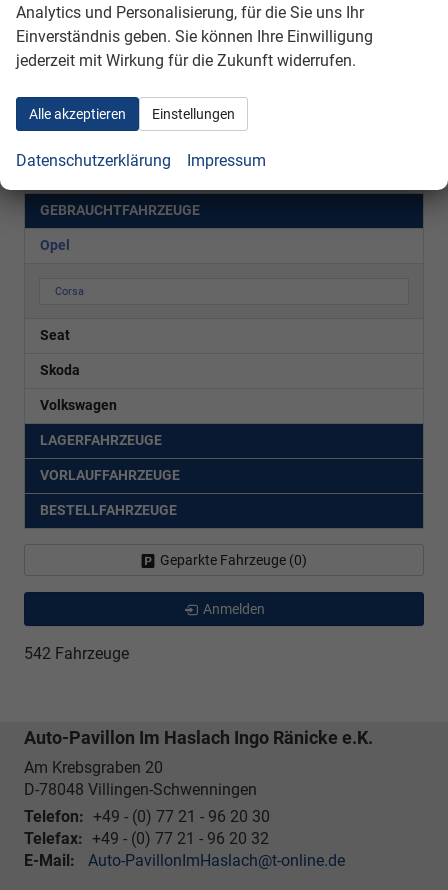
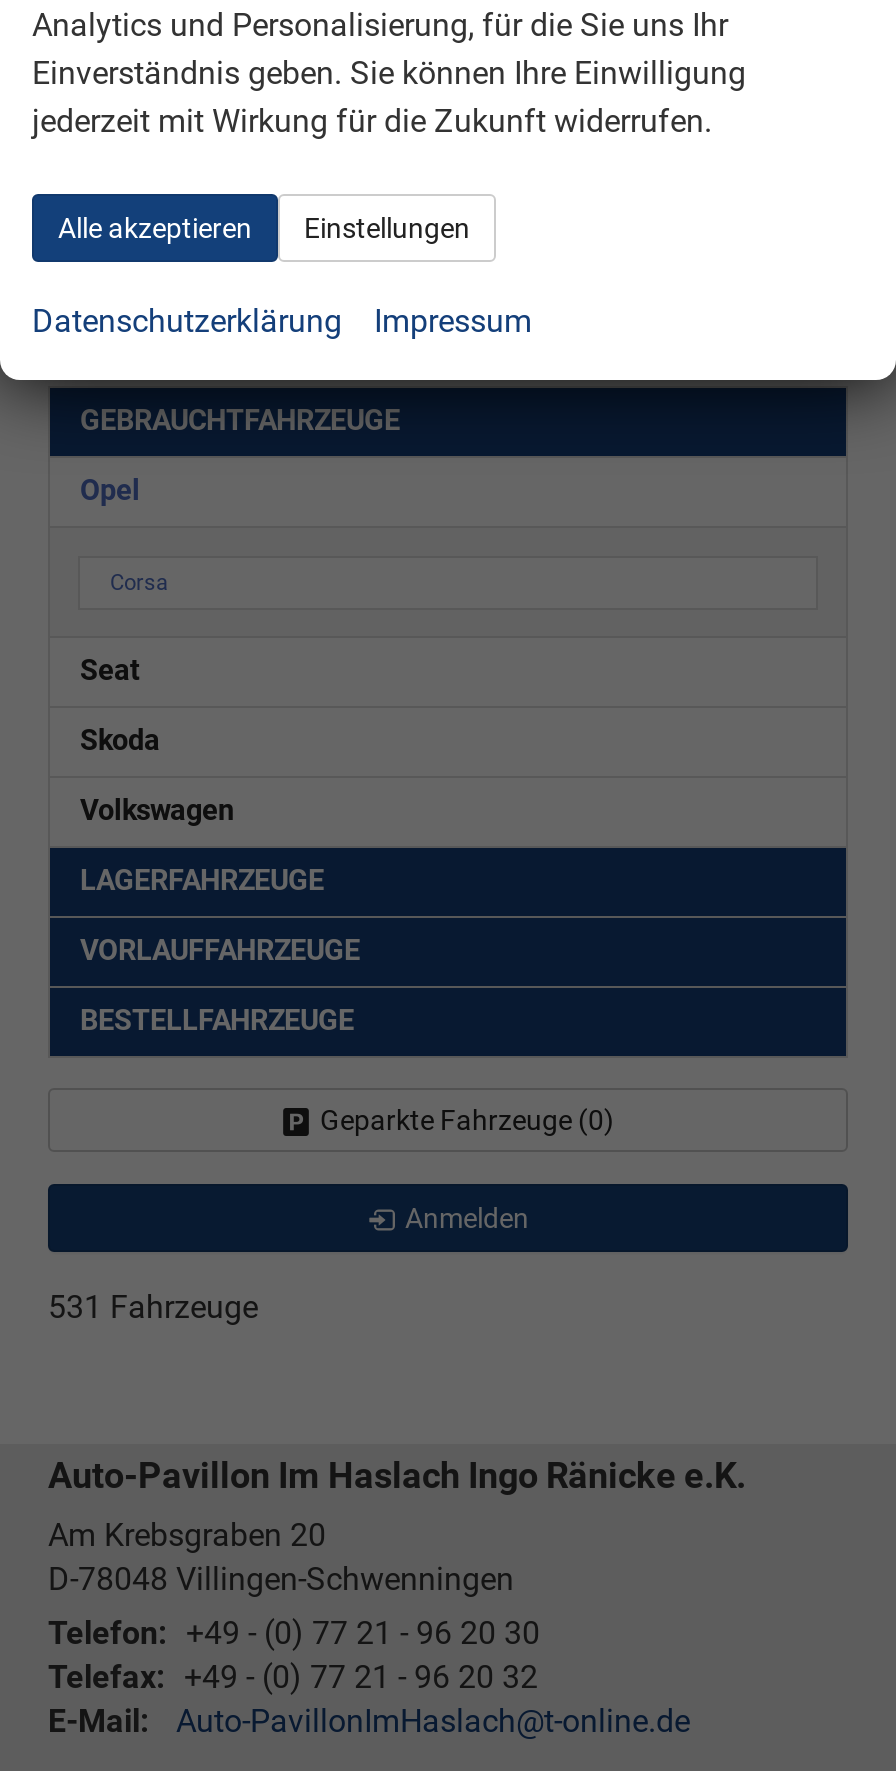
[24,644,129,663] 542 Fahrzeuge -> [48,1288,258,1326] 531 Fahrzeuge

